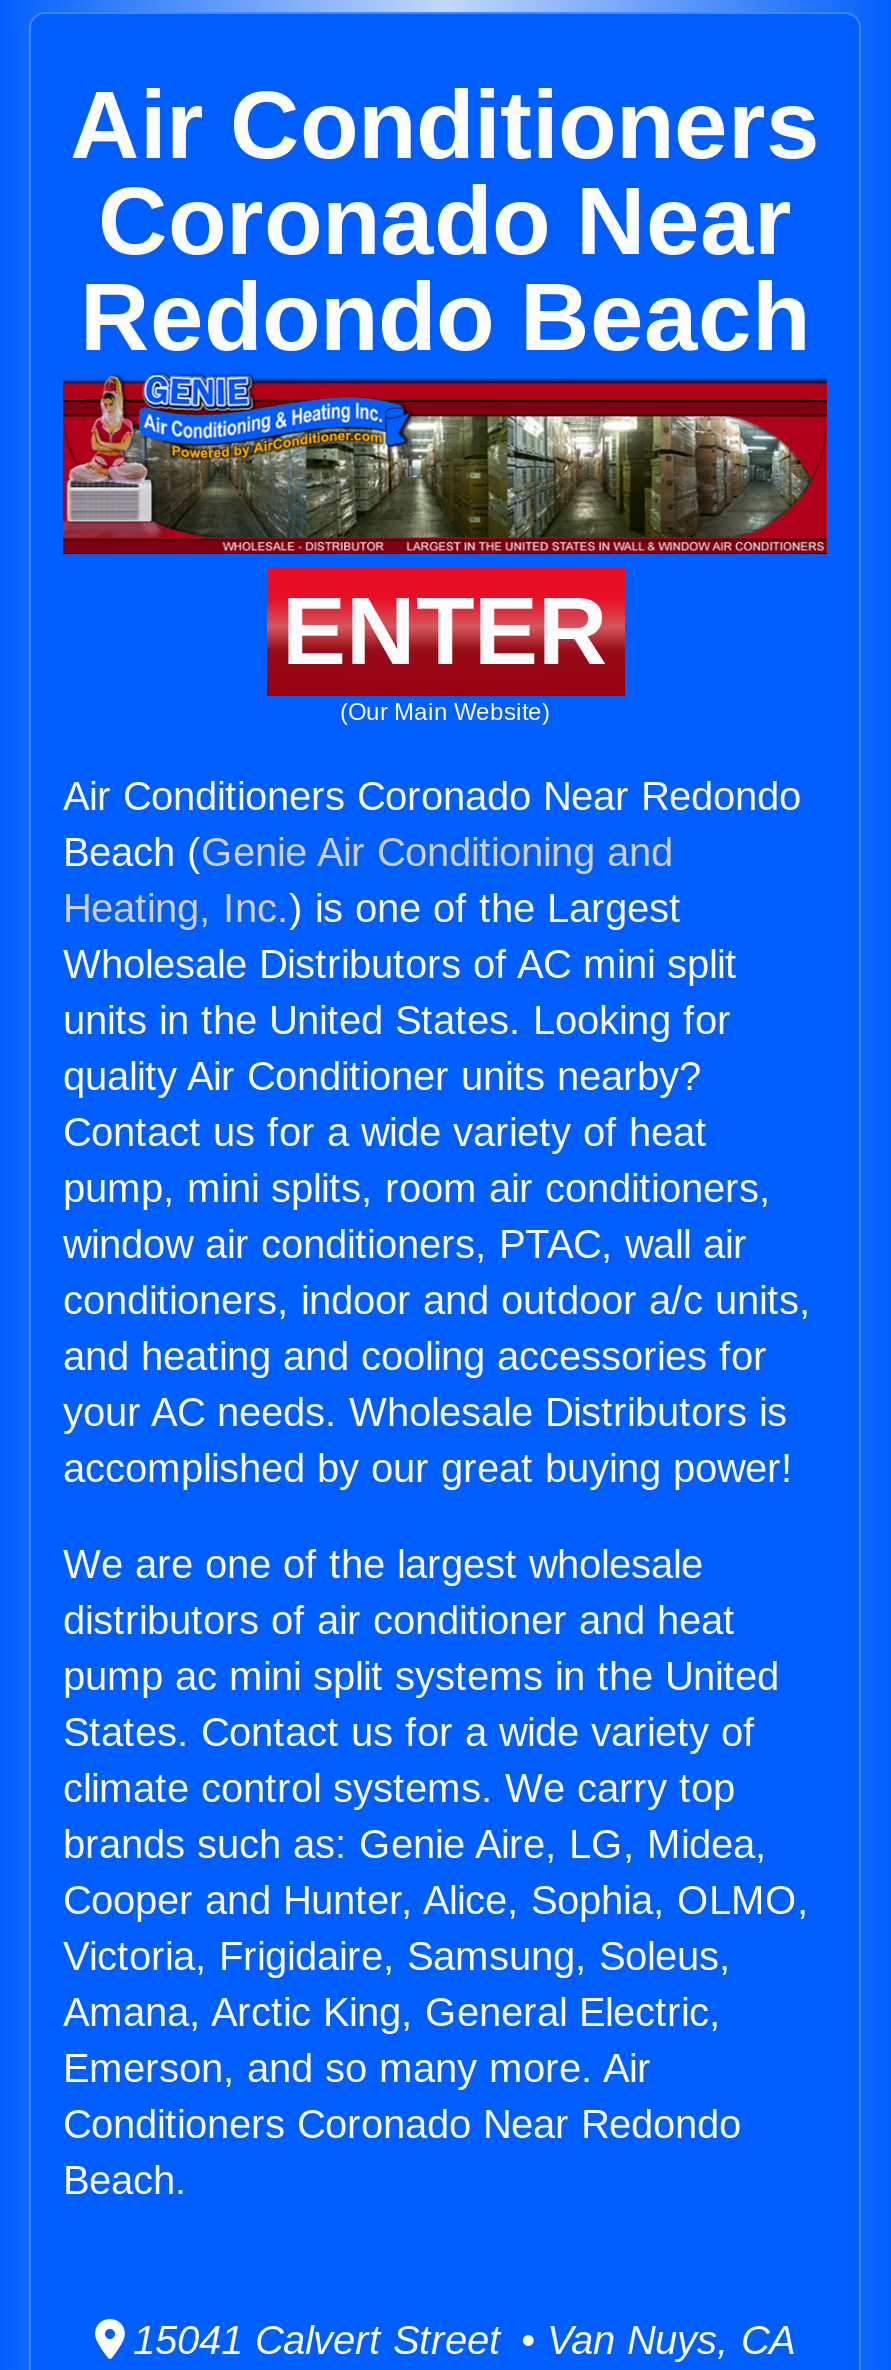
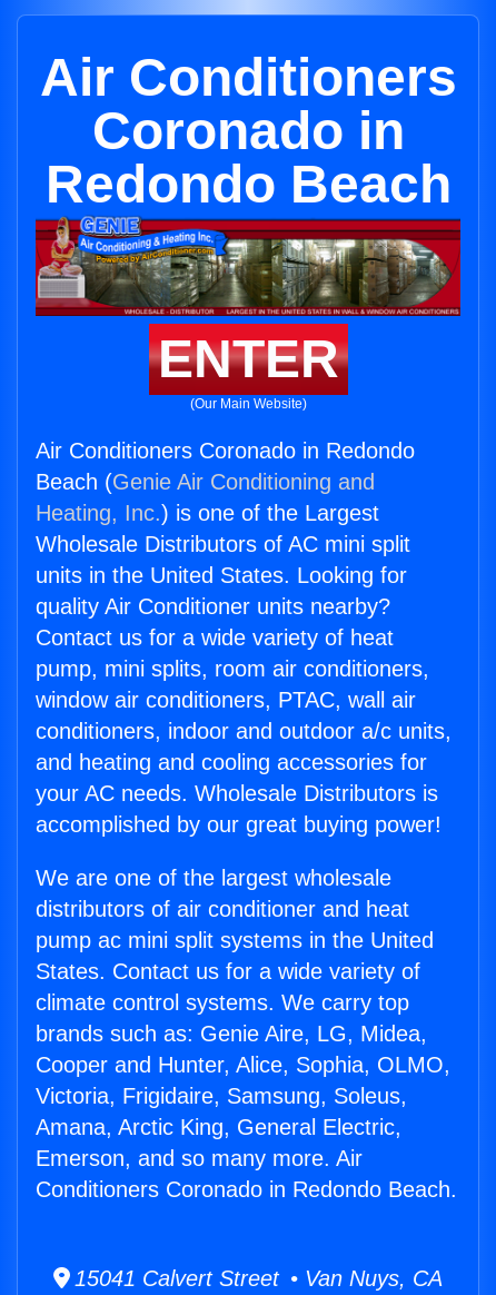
[98,168,792,274] Coronado Near -> [92,101,404,160] Coronado in
[63,774,801,818] Air Conditioners Coronado Near Redondo -> [36,438,415,463] Air Conditioners Coronado in Redondo
[63,2102,741,2202] Conditioners Coronado Near Redondo | Beach. -> [36,1177,457,1202] Conditioners Coronado in Redondo Beach.

